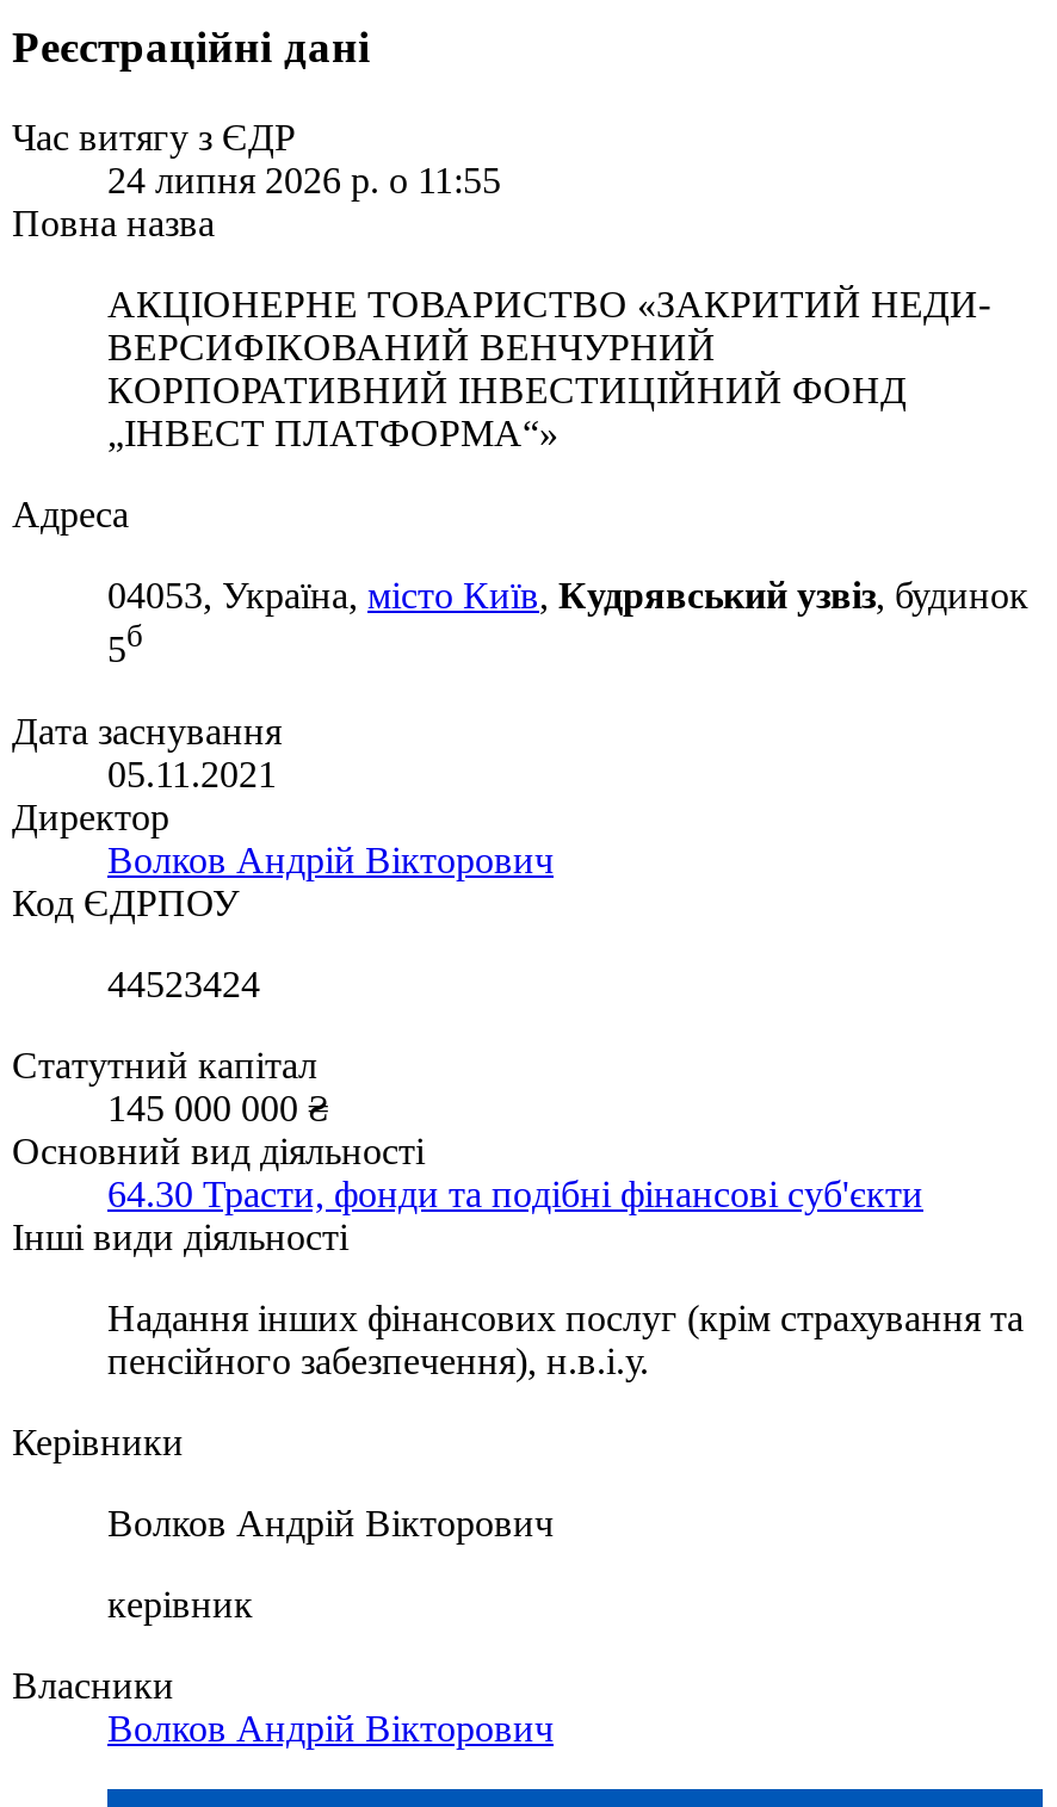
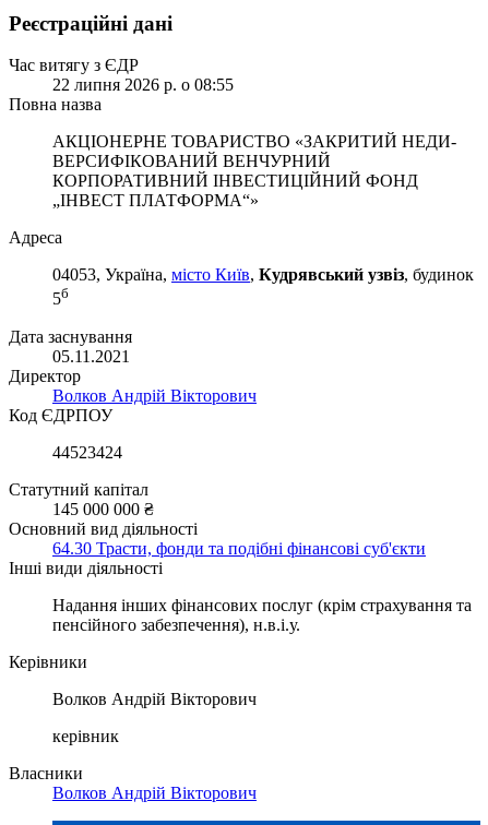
[107,161,501,201] 24 липня 2026 р. о 11:55 -> [52,76,234,94] 22 липня 2026 р. о 08:55

